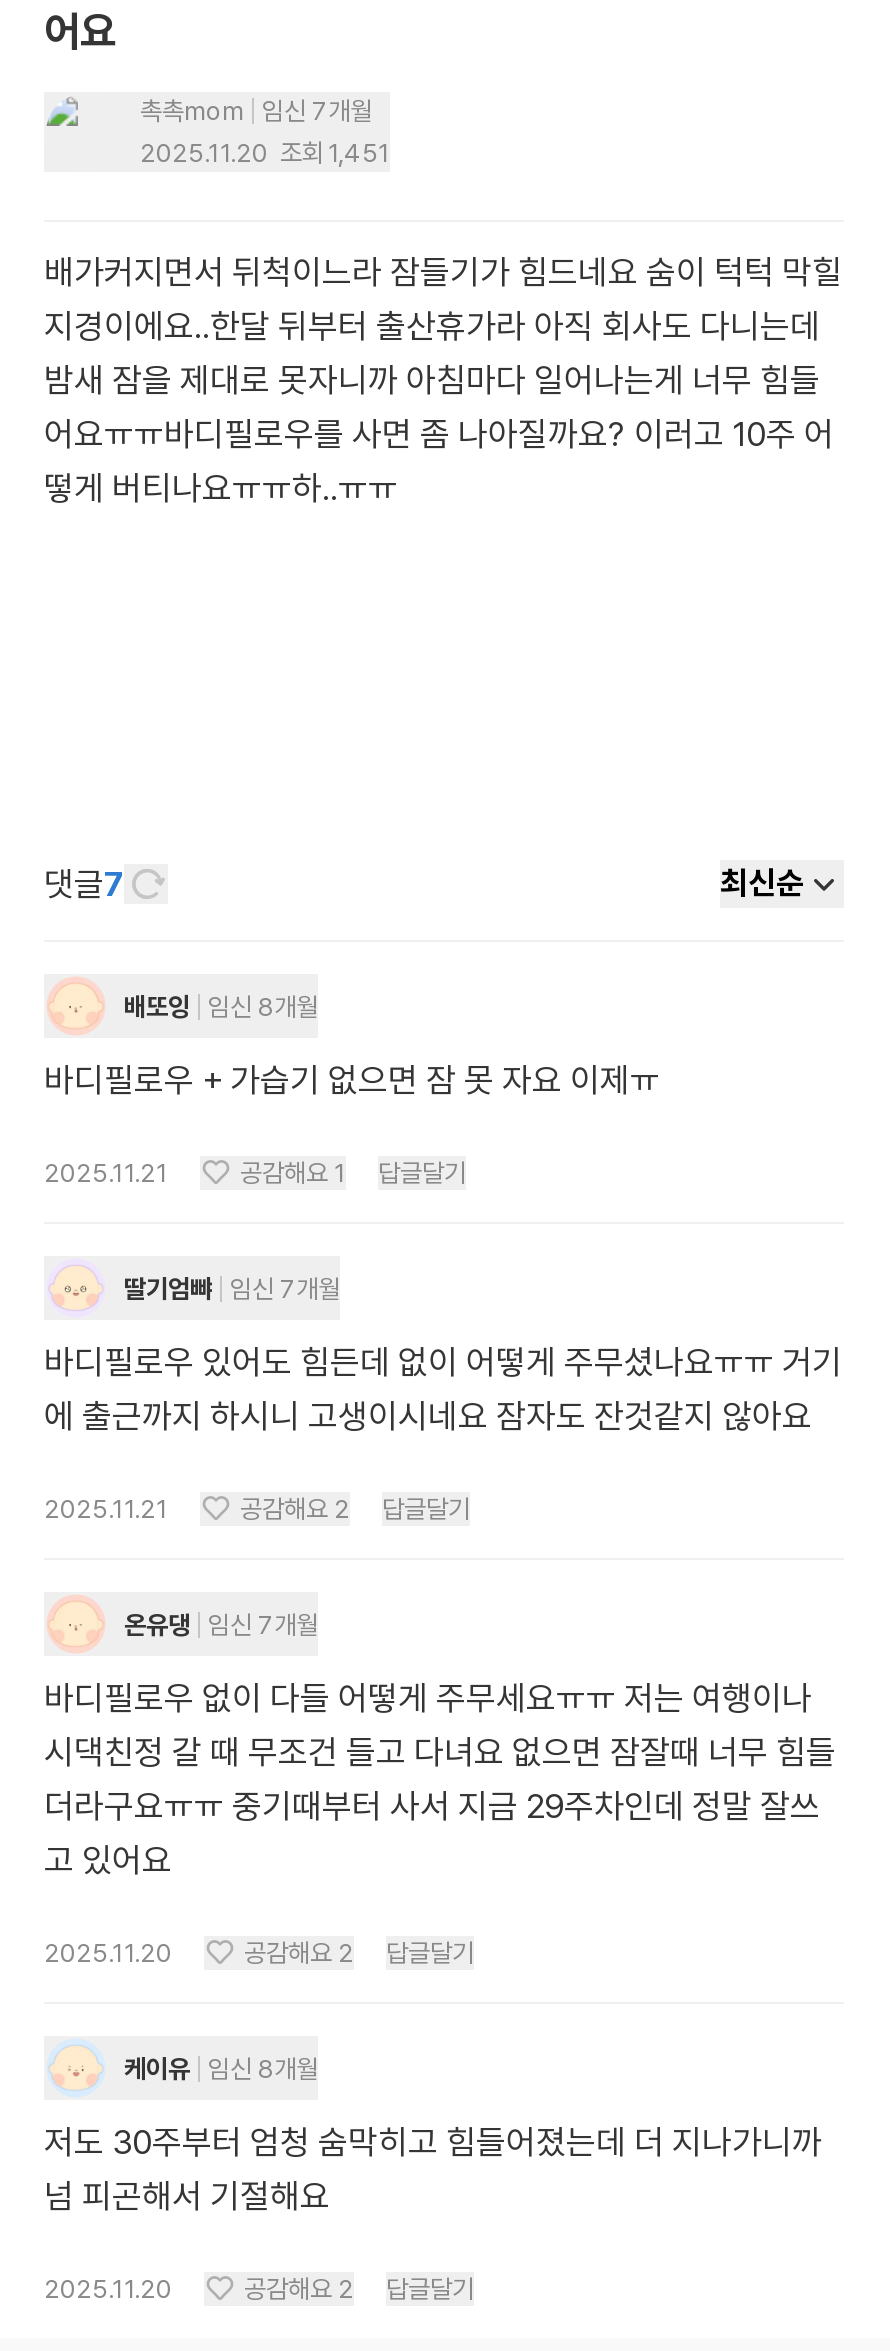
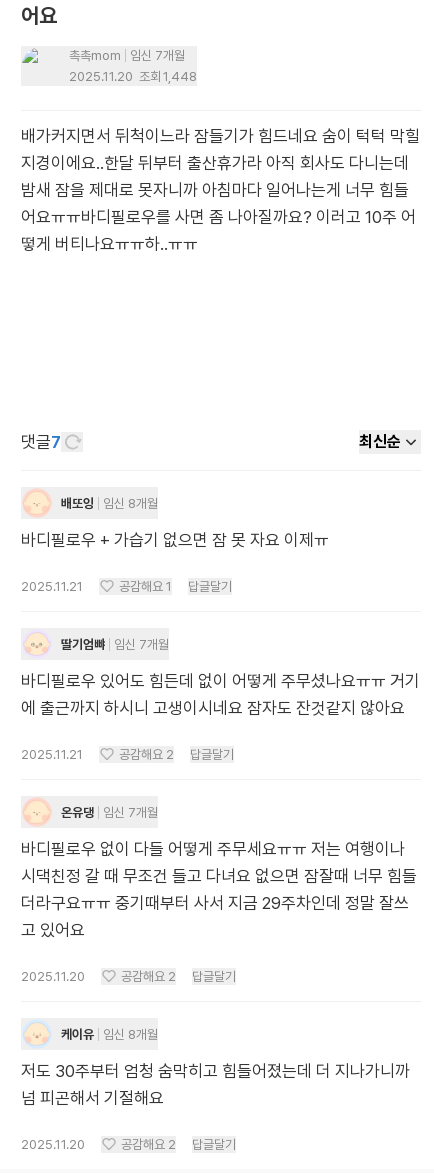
[140,138,390,168] 2025.11.20 조회 1,451 -> [69,69,197,84] 2025.11.20 조회 1,448

